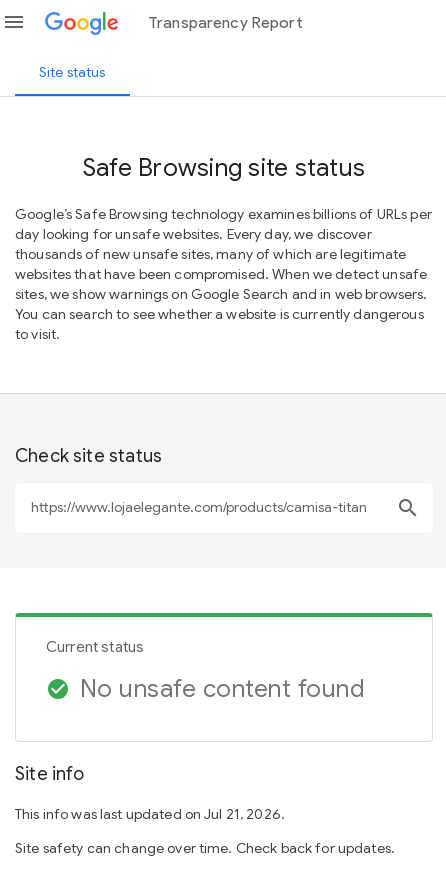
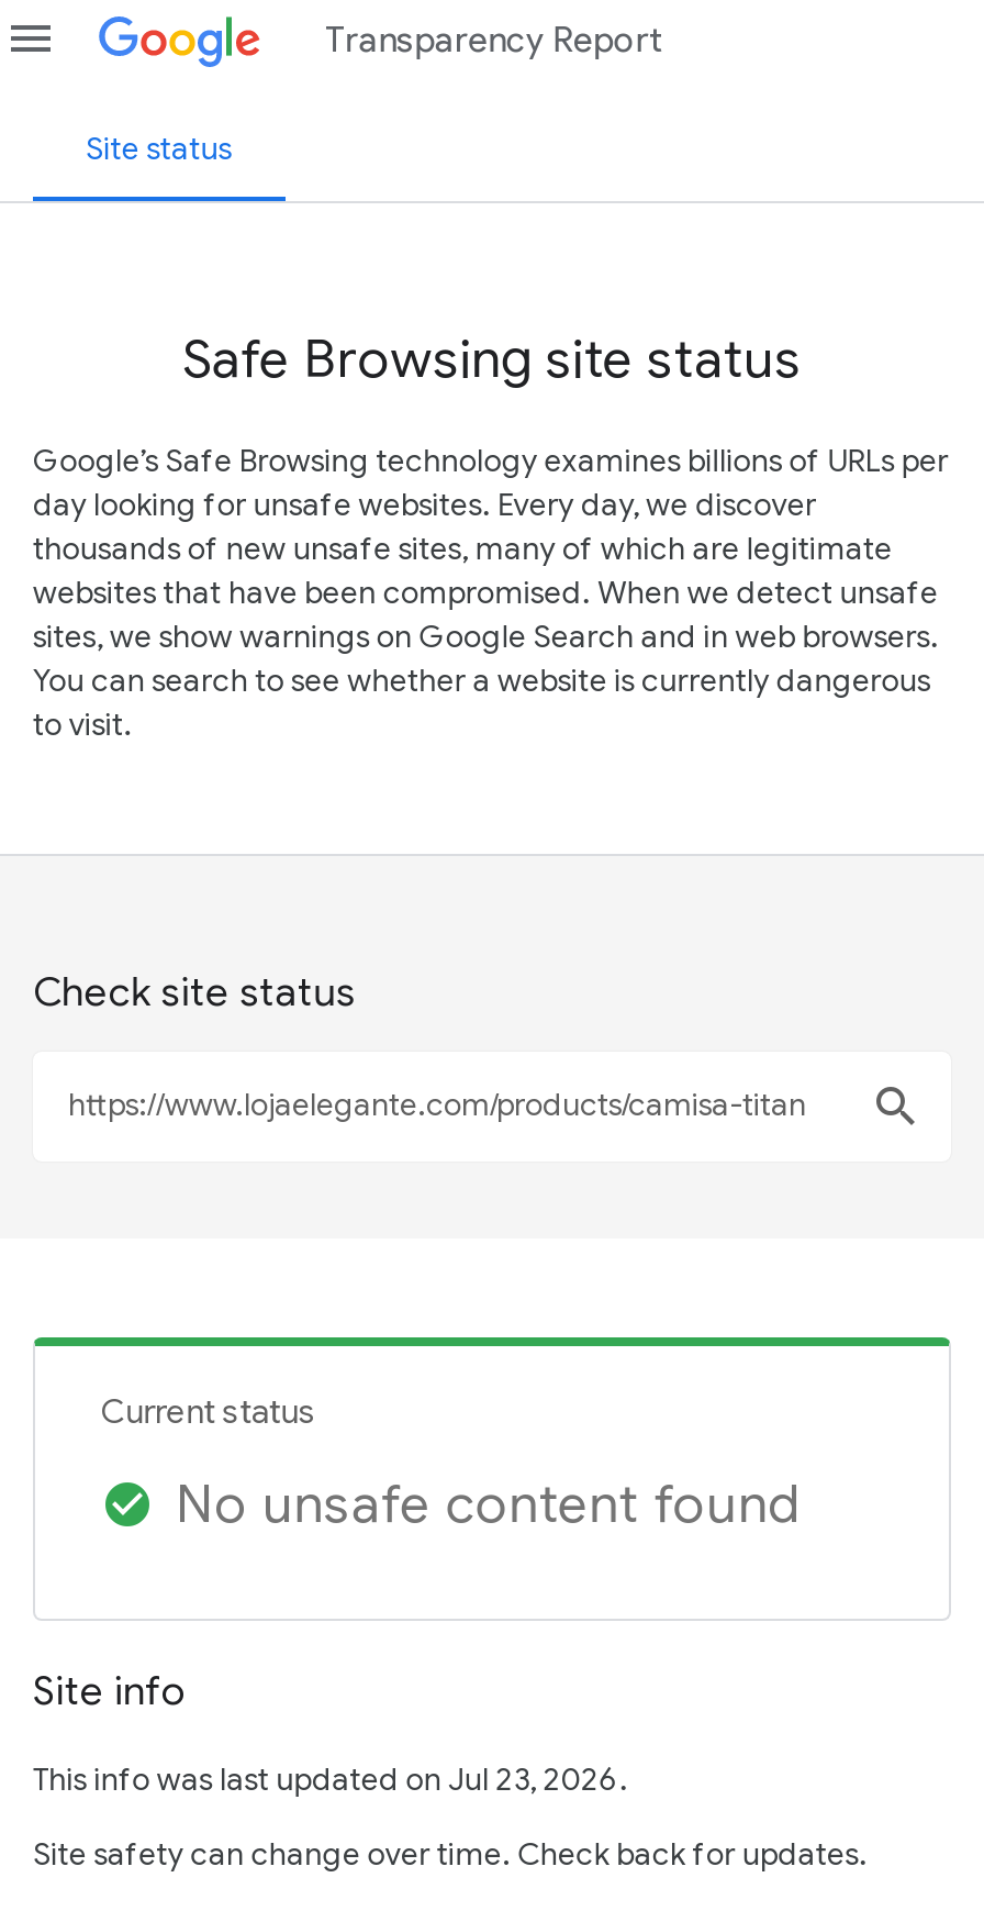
[15,805,285,823] This info was last updated on Jul 21, 2026. -> [33,1759,628,1799] This info was last updated on Jul 23, 2026.

